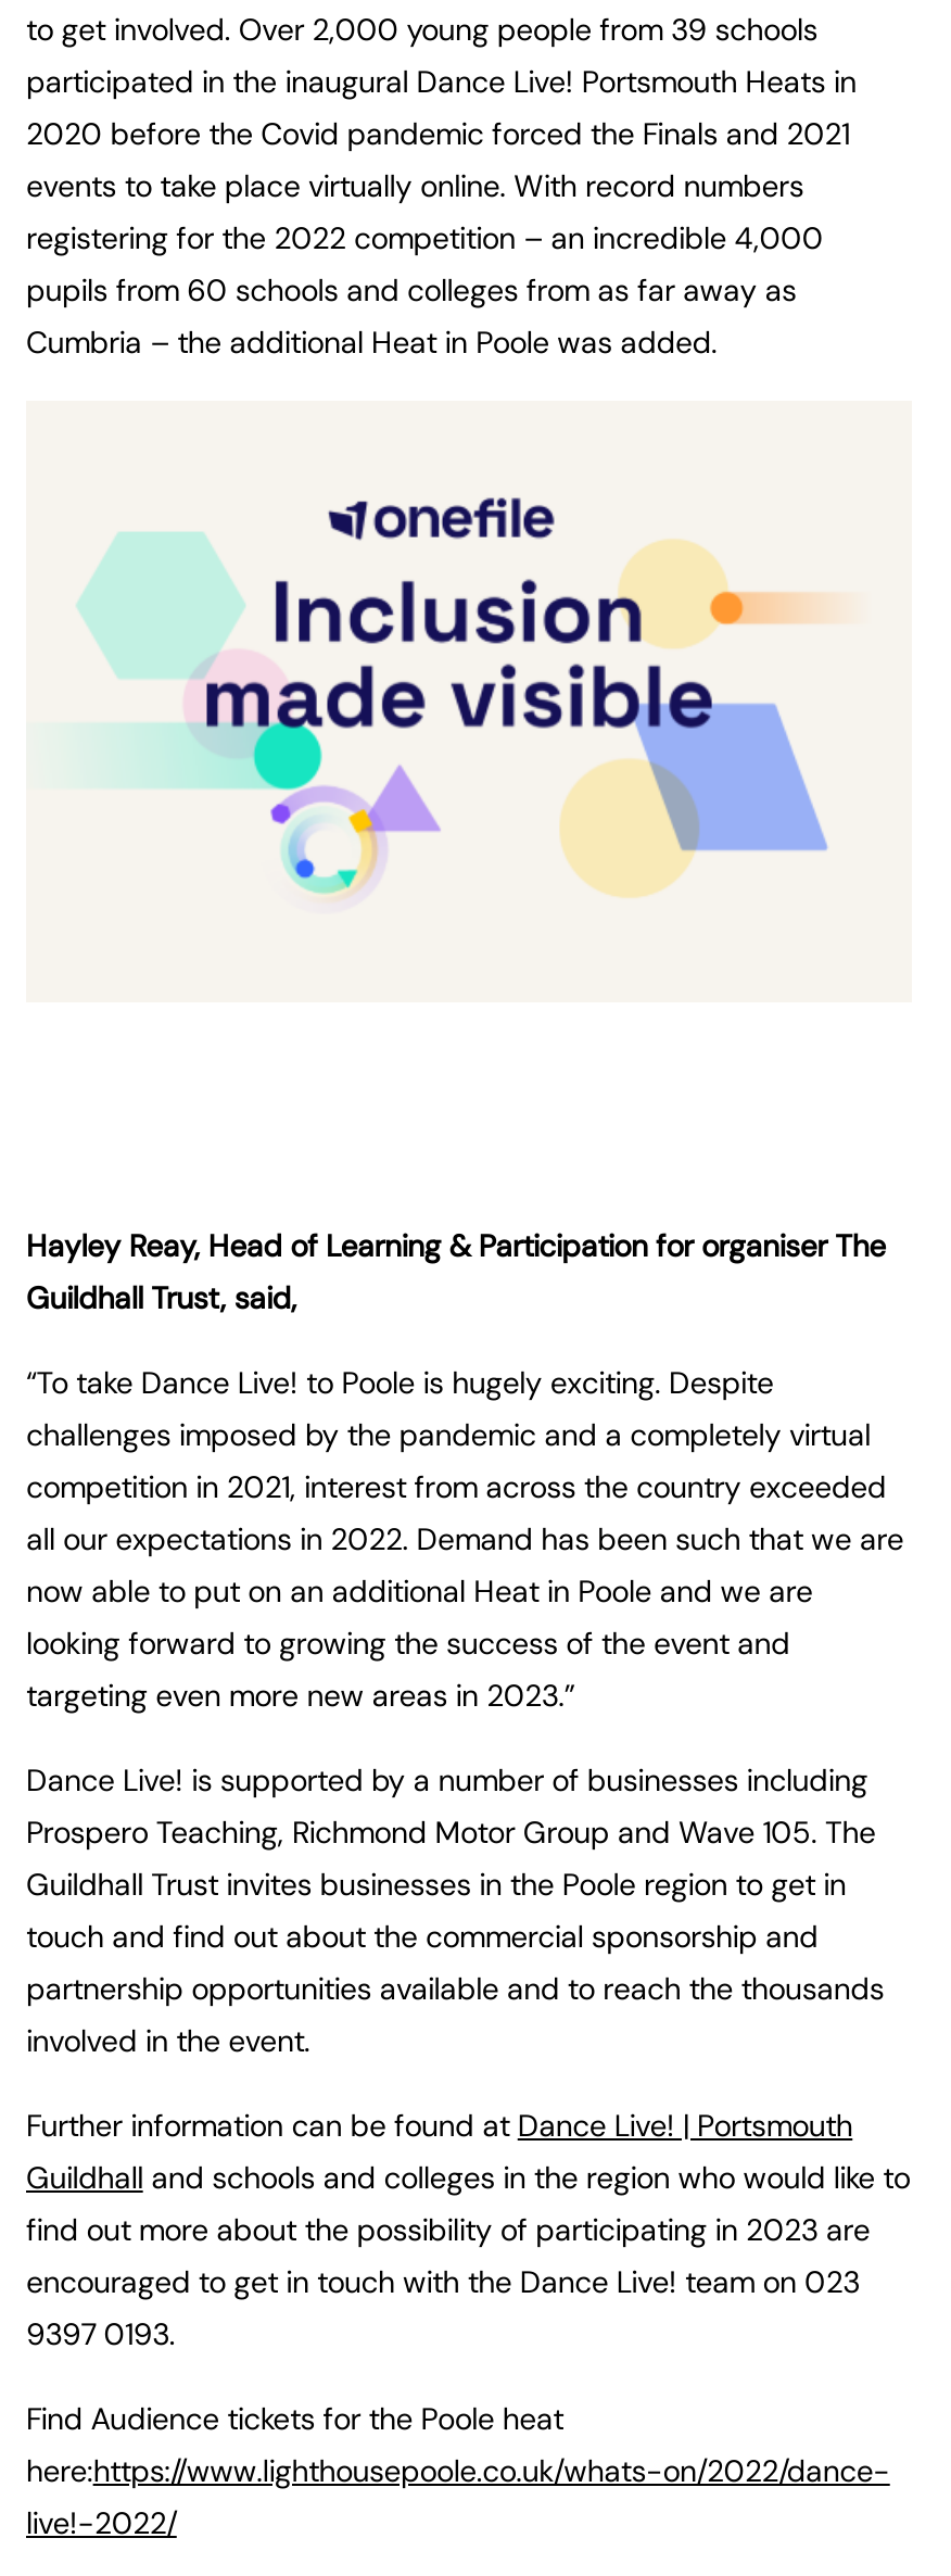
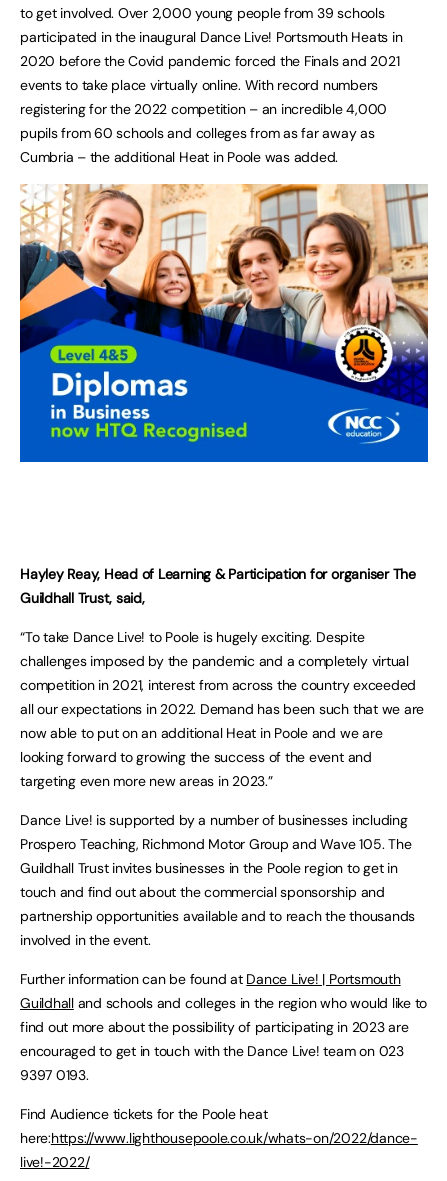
[26,400,912,1003] [image] -> [19,183,429,463] [image]

